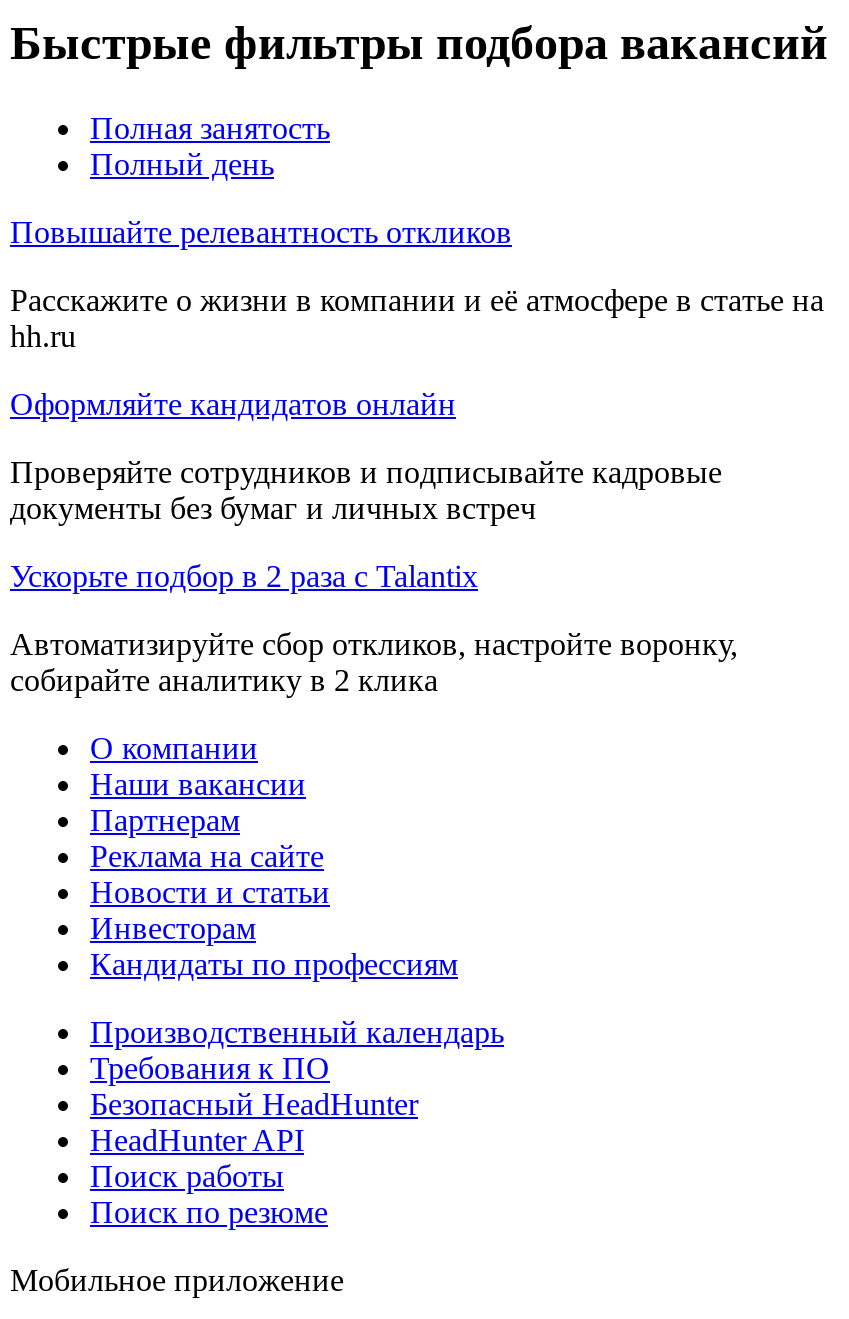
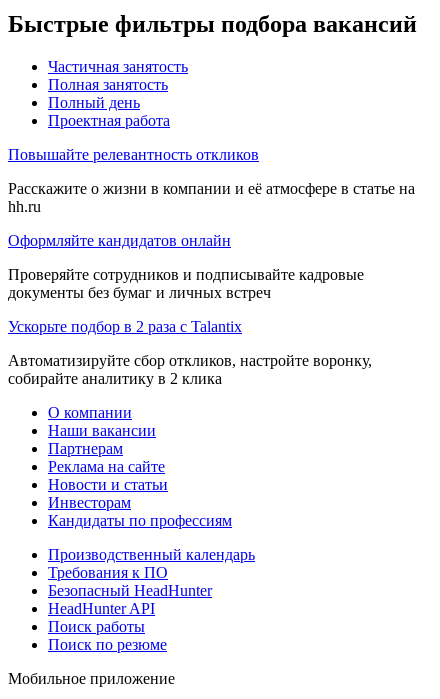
none -> [48,57,188,74] Частичная занятость
none -> [48,111,170,128] Проектная работа

